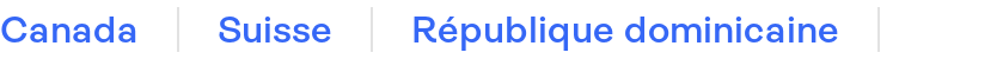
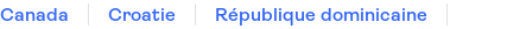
[218,7,332,52] Suisse -> [108,3,176,26] Croatie

